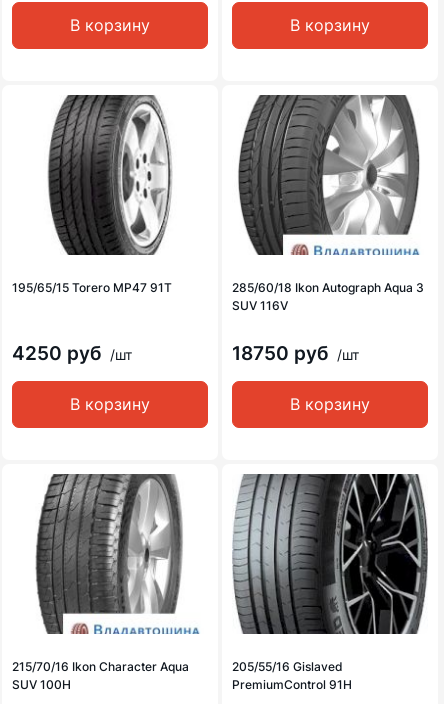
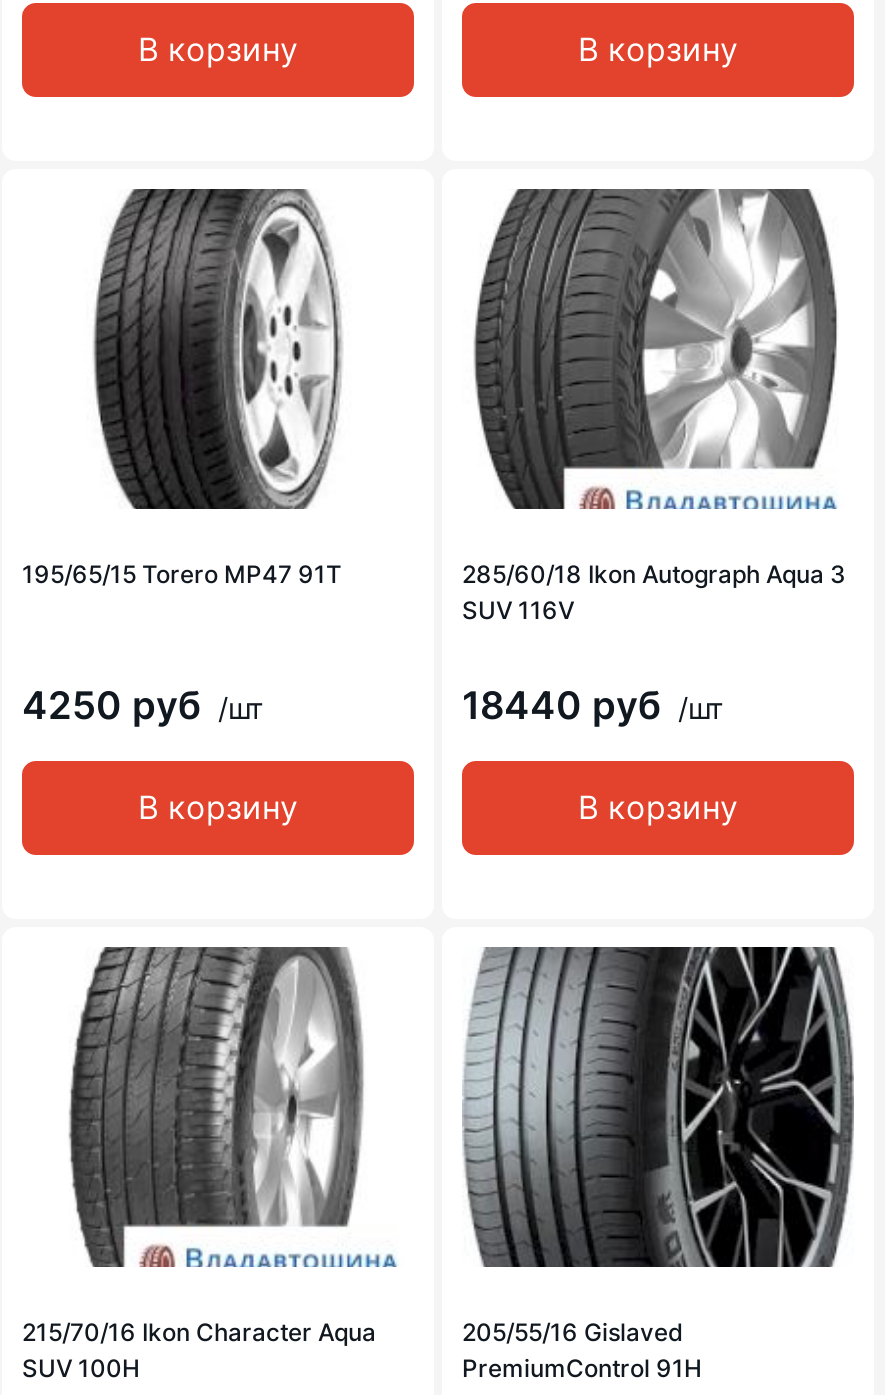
[232,342,359,365] 18750 руб /шт -> [462,683,722,729] 18440 руб /шт

